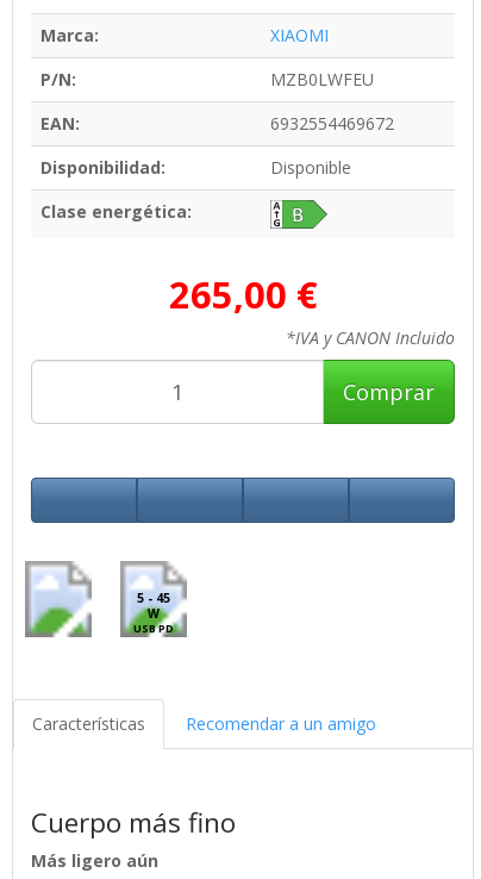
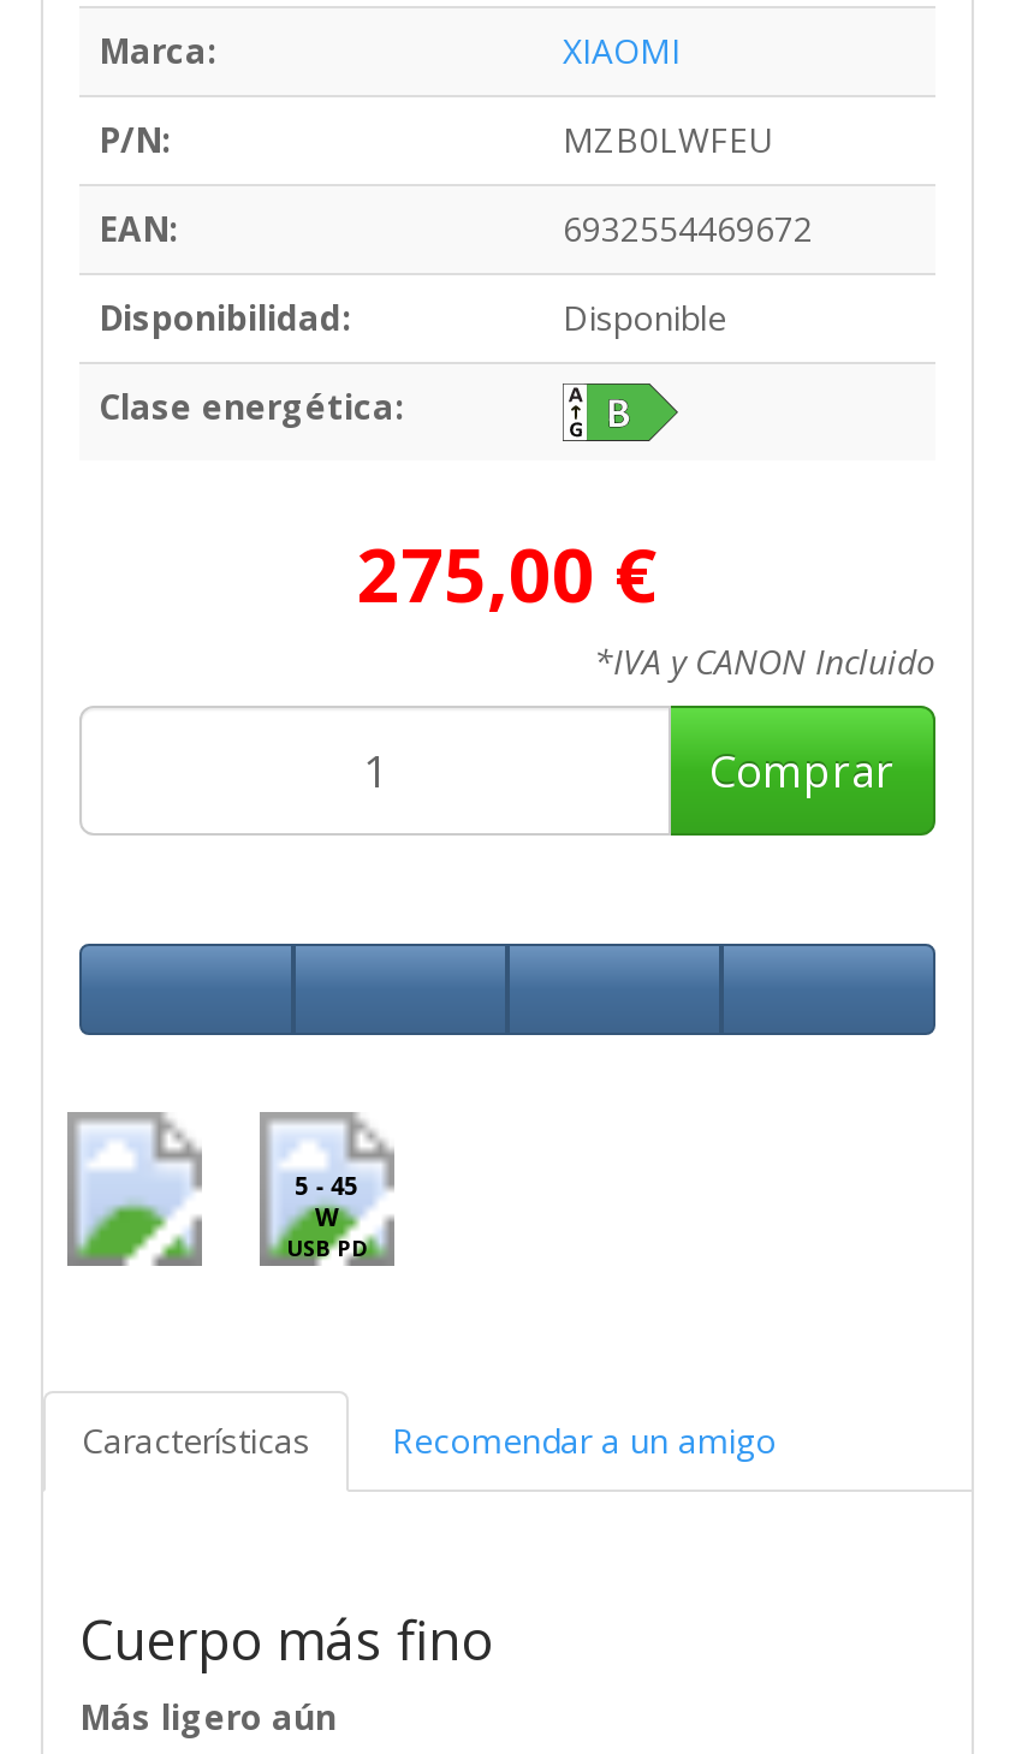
[168,269,317,319] 265,00 € -> [357,522,658,623] 275,00 €

